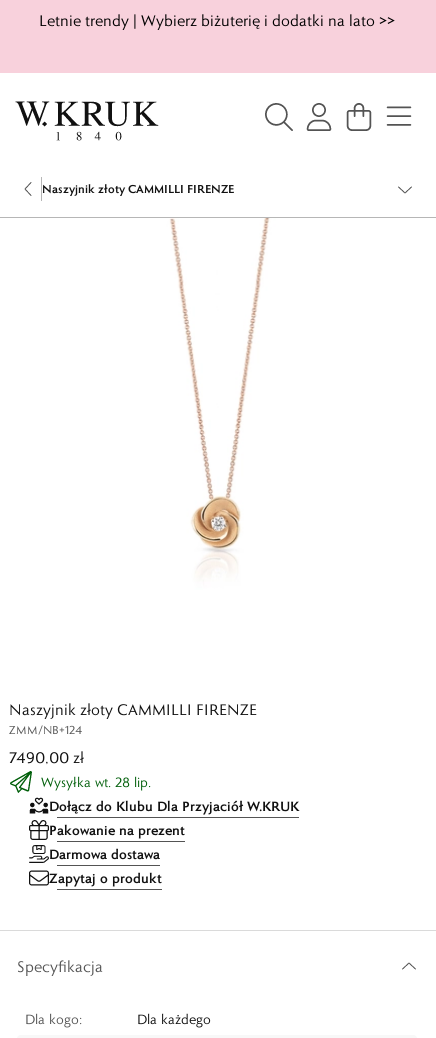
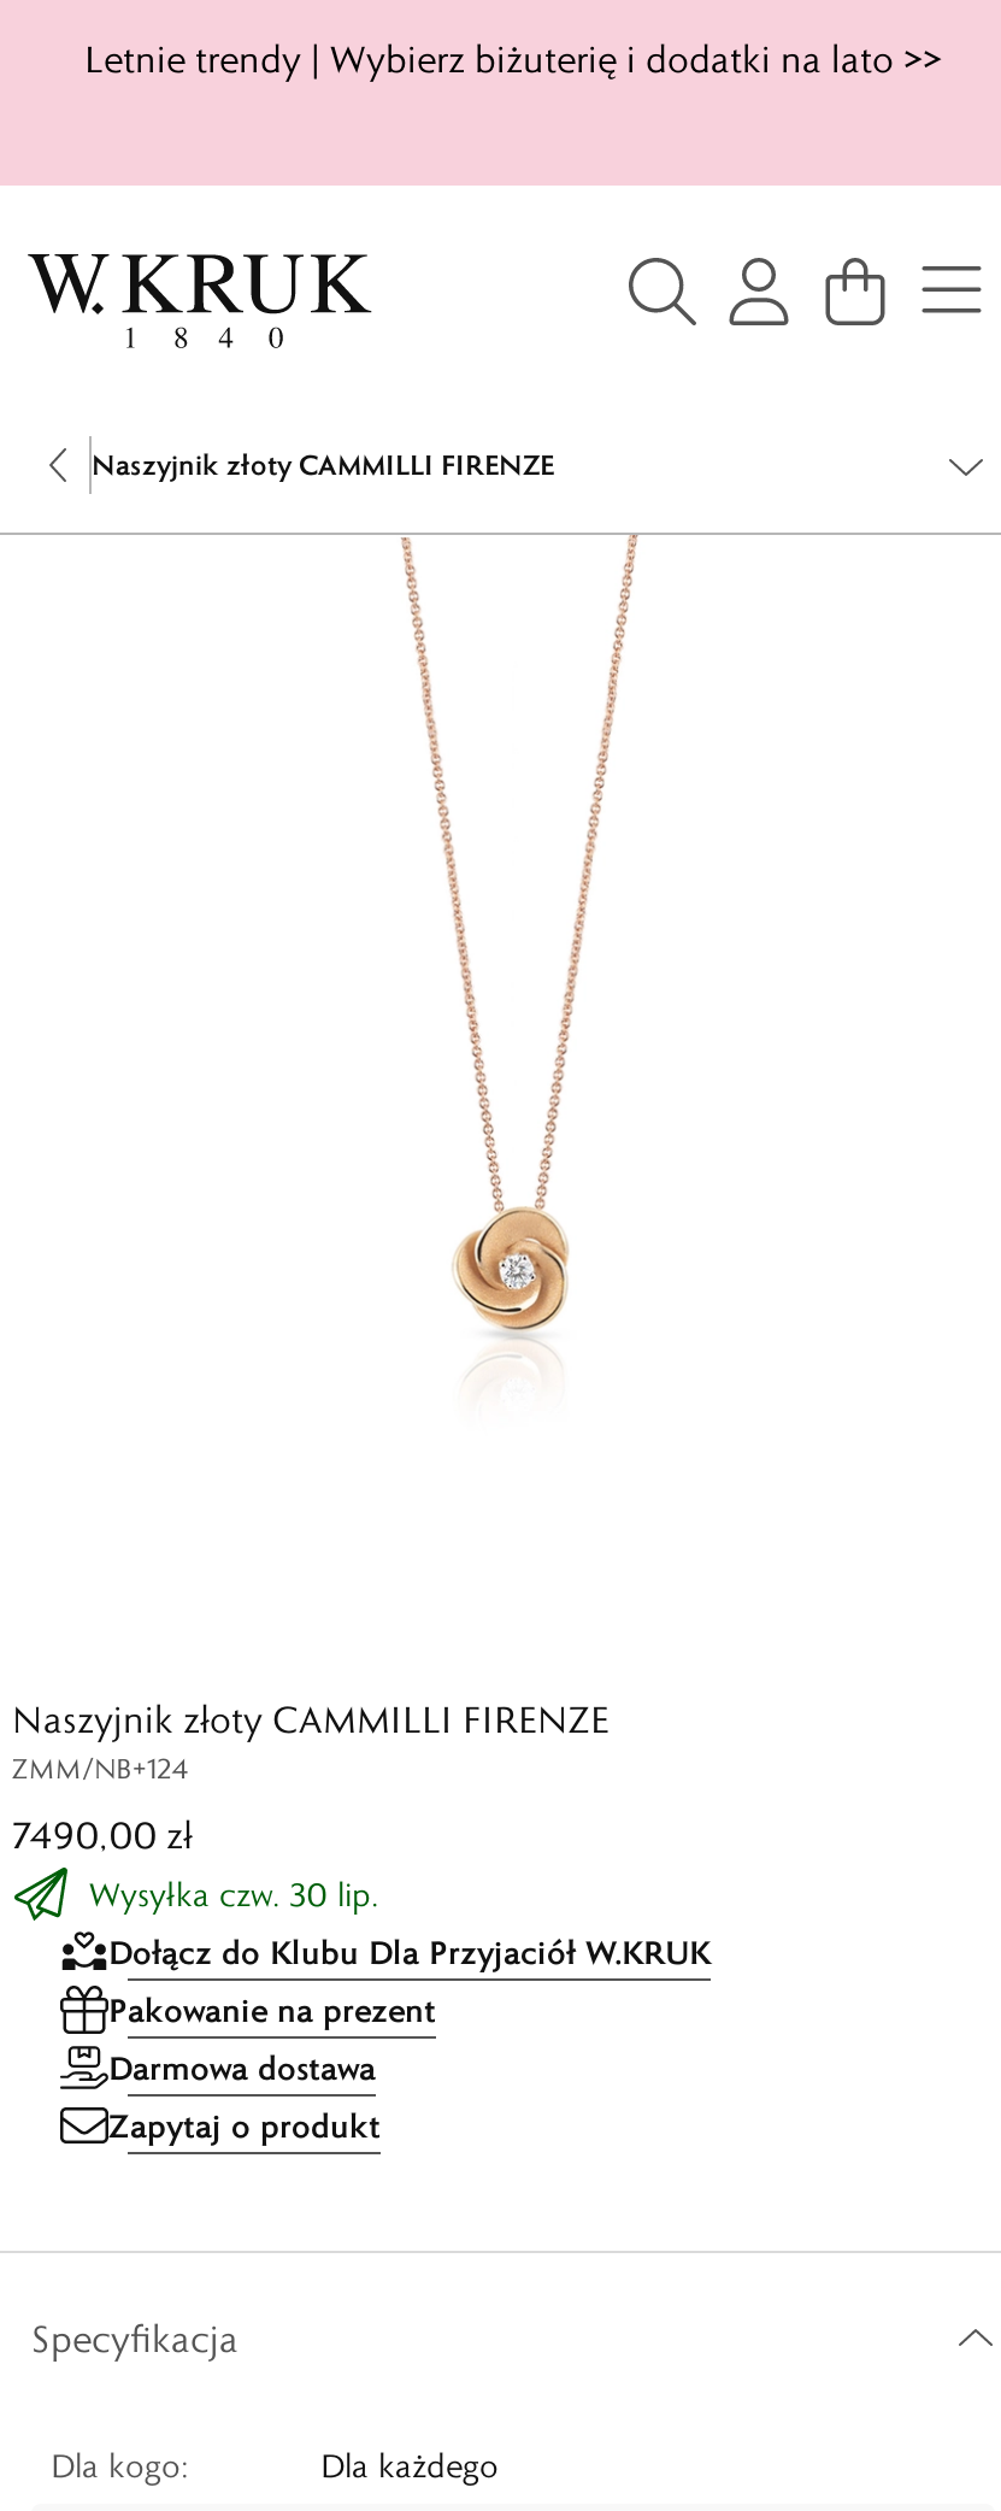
[41,773,151,791] Wysyłka wt. 28 lip. -> [89,1872,378,1916] Wysyłka czw. 30 lip.

